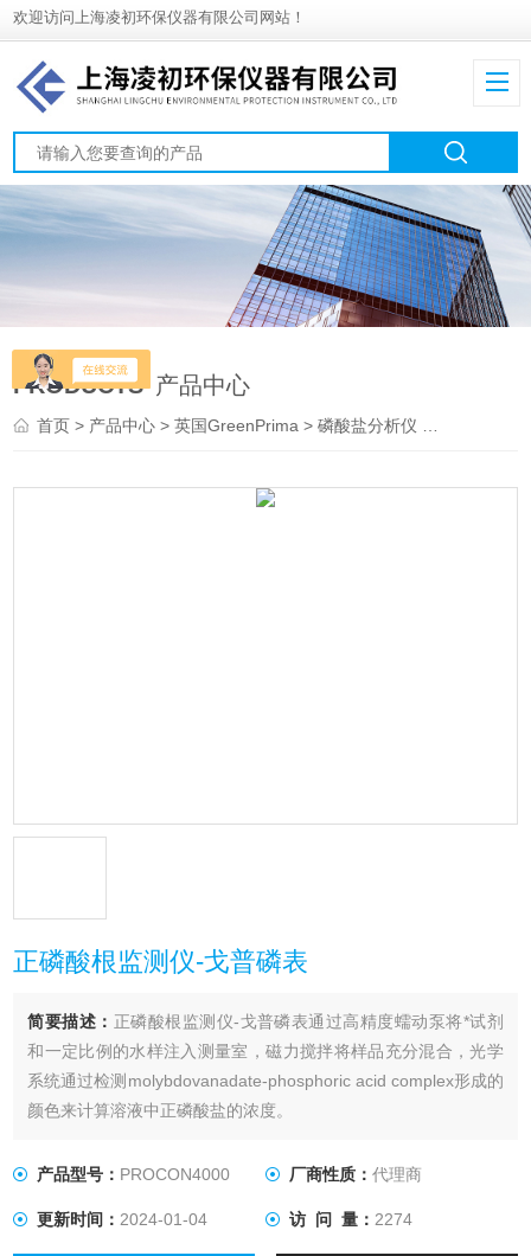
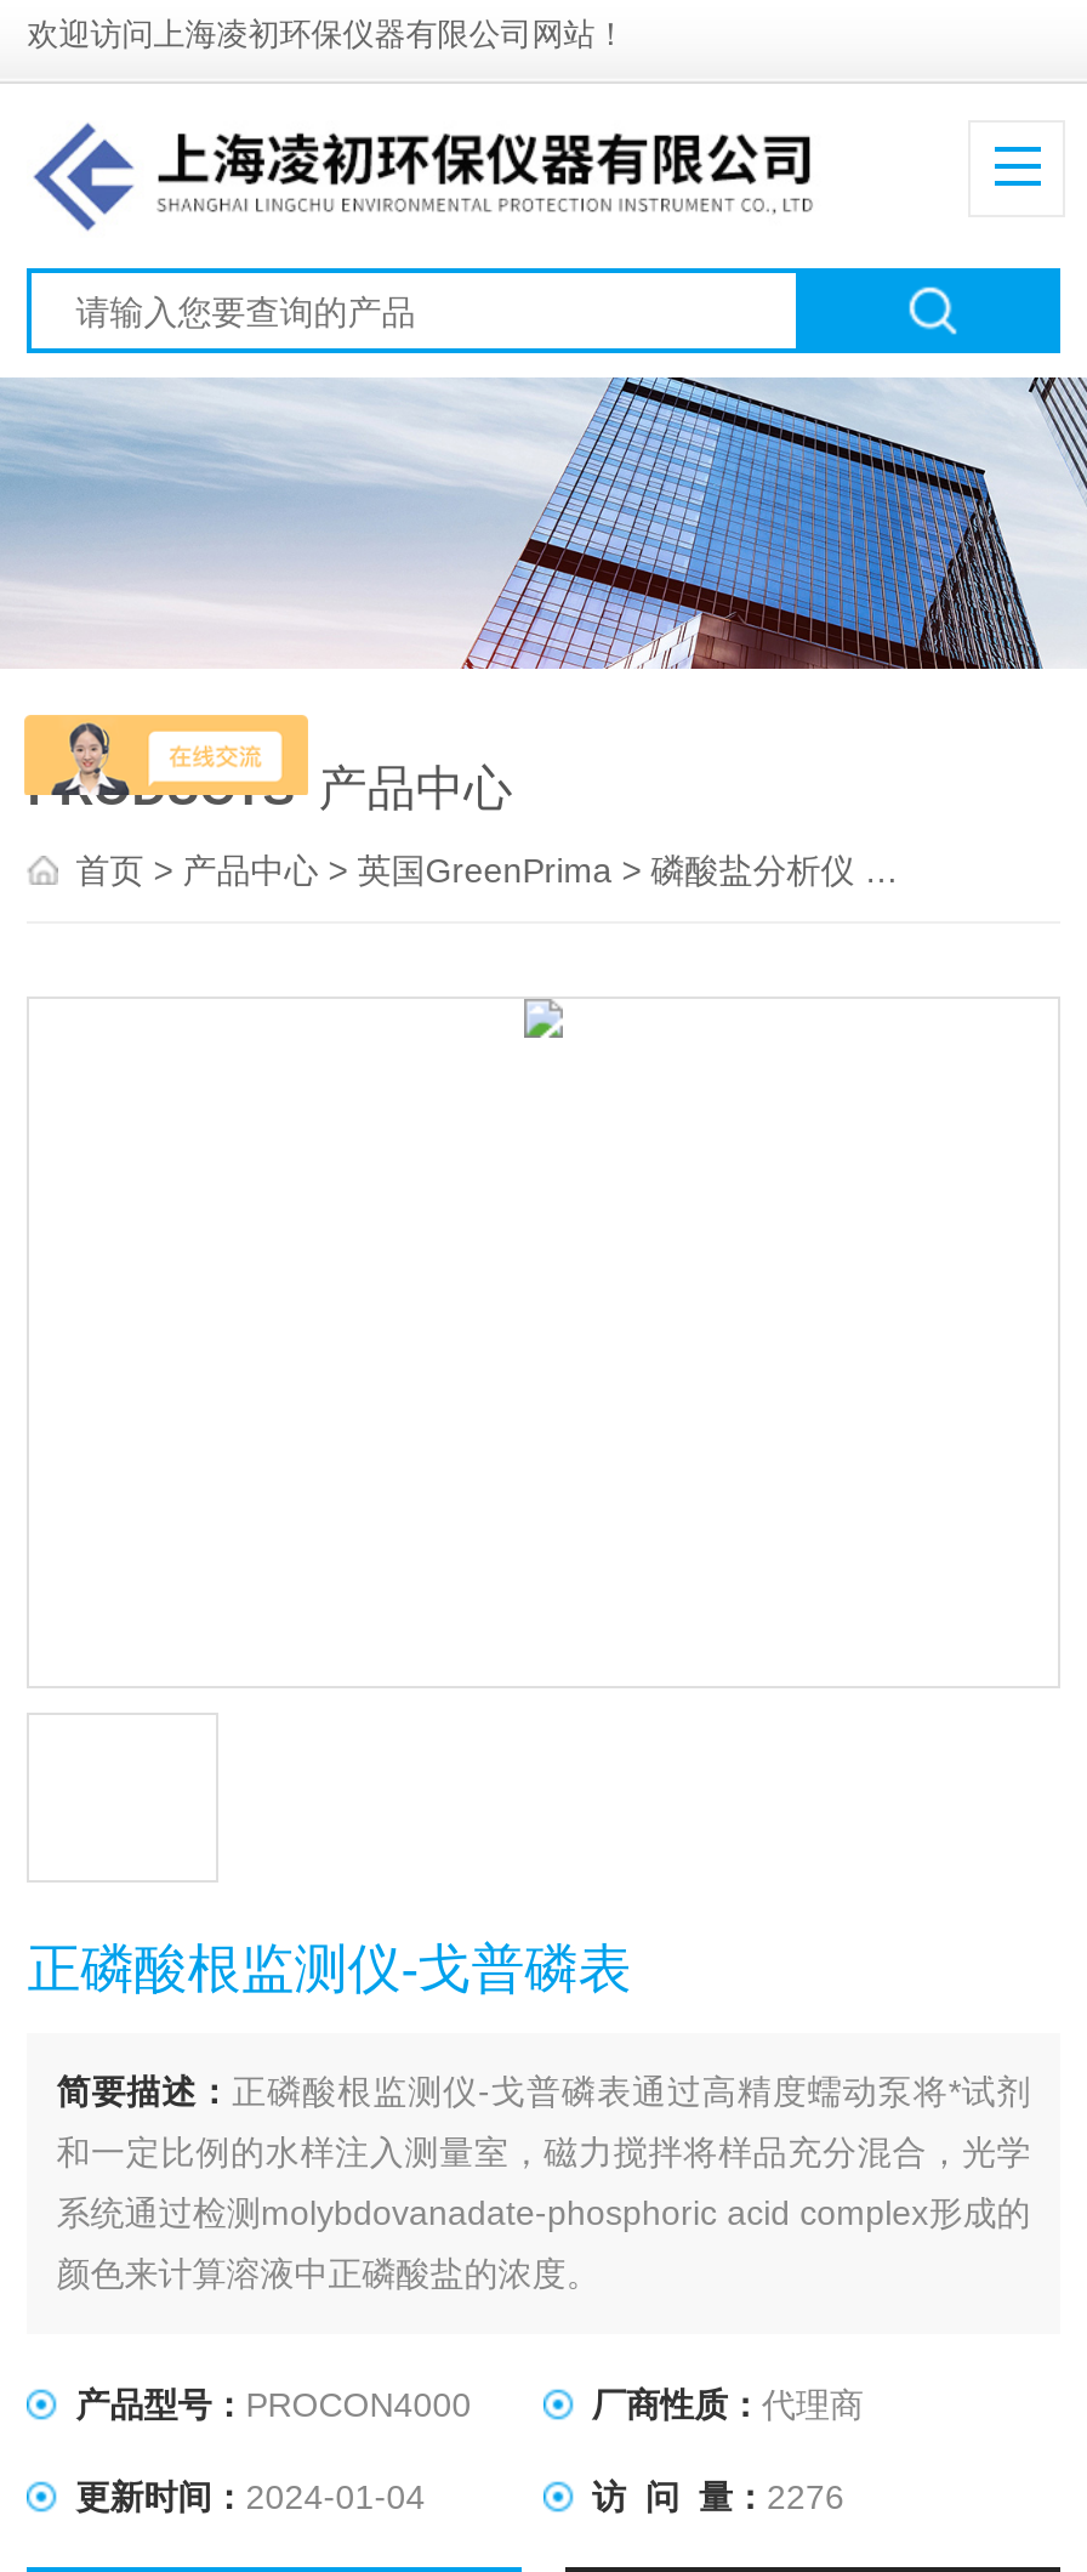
[289,1210,412,1229] 访 问 量：2274 -> [592,2478,844,2517] 访 问 量：2276

